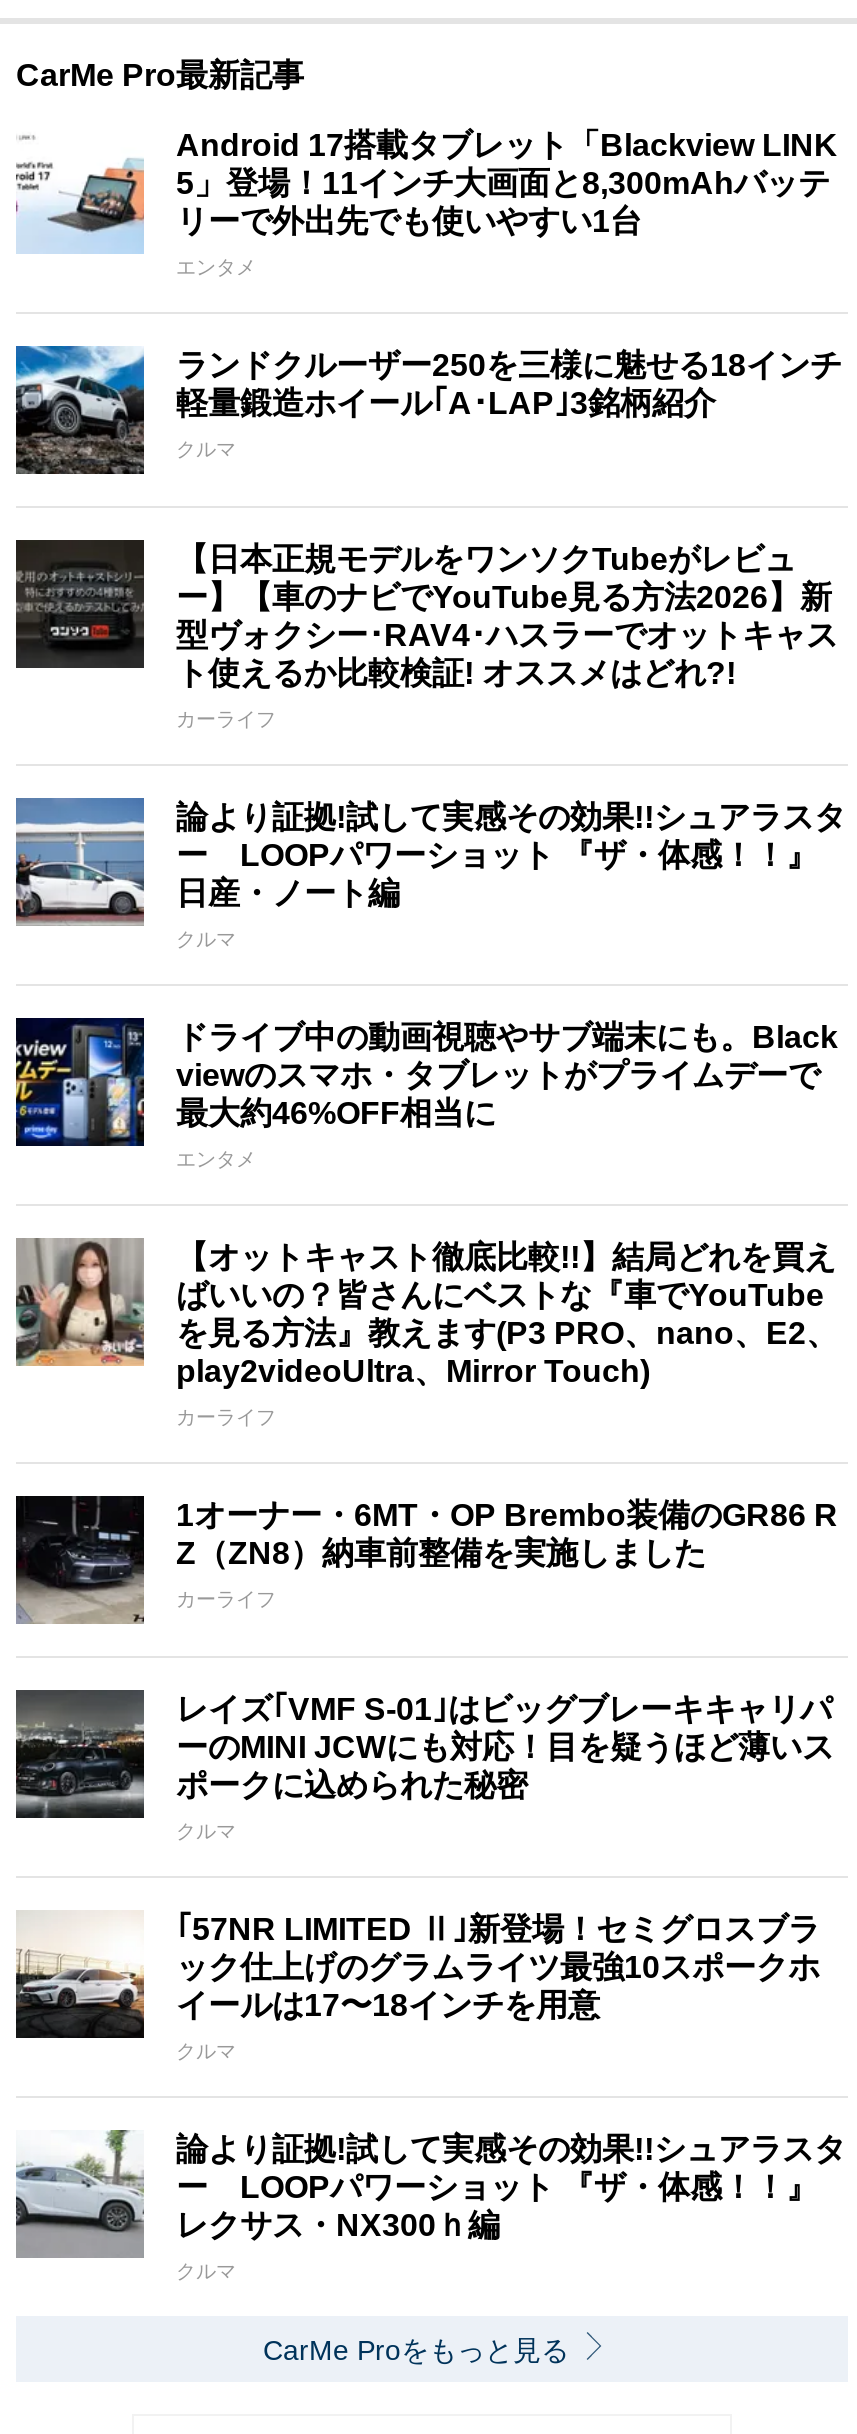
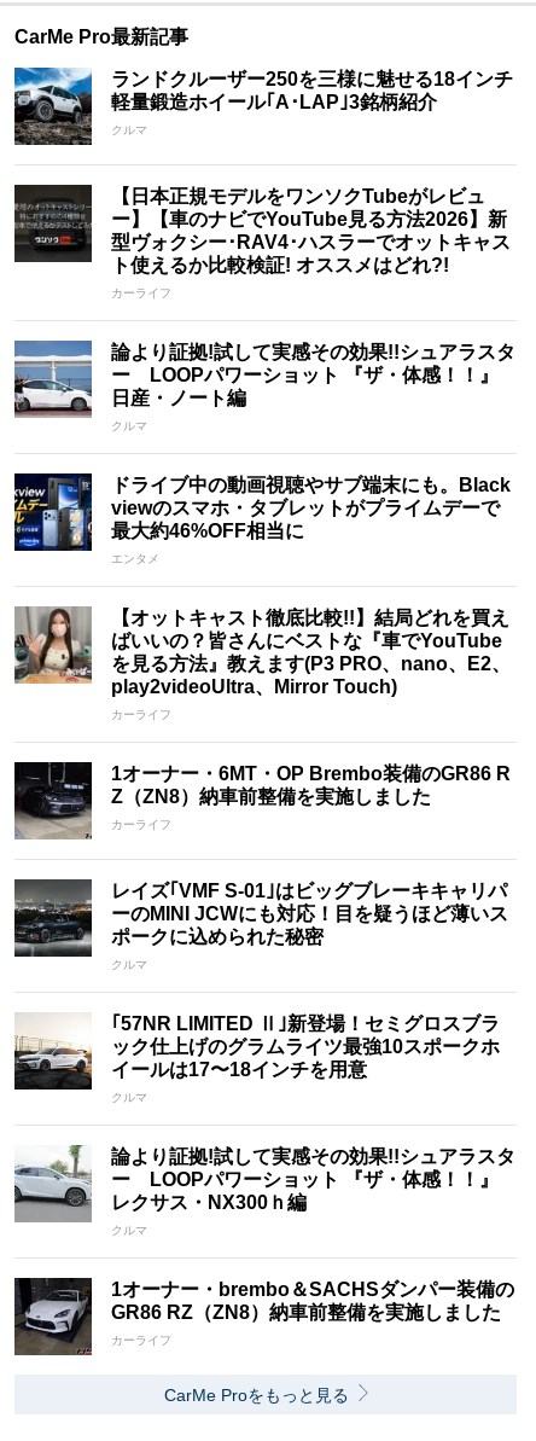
[16,129,838,279] [image] | Android 17搭載タブレット「Blackview LINK | 5」登場！11インチ大画面と8,300mAhバッテ | リーで外出先でも使いやすい1台 | エンタメ -> none
moved [12,342,846,2283] -> [12,65,515,1237]: [image] | ランドクルーザー250を三様に魅せる18インチ | 軽量鍛造ホイール｢A･LAP｣3銘柄紹介 | ... | レクサス・NX300ｈ編 | クルマ
none -> [13,1277,514,1356] [image] | 1オーナー・brembo＆SACHSダンパー装備の | GR86 RZ（ZN8）納車前整備を実施しました | カーライフ

